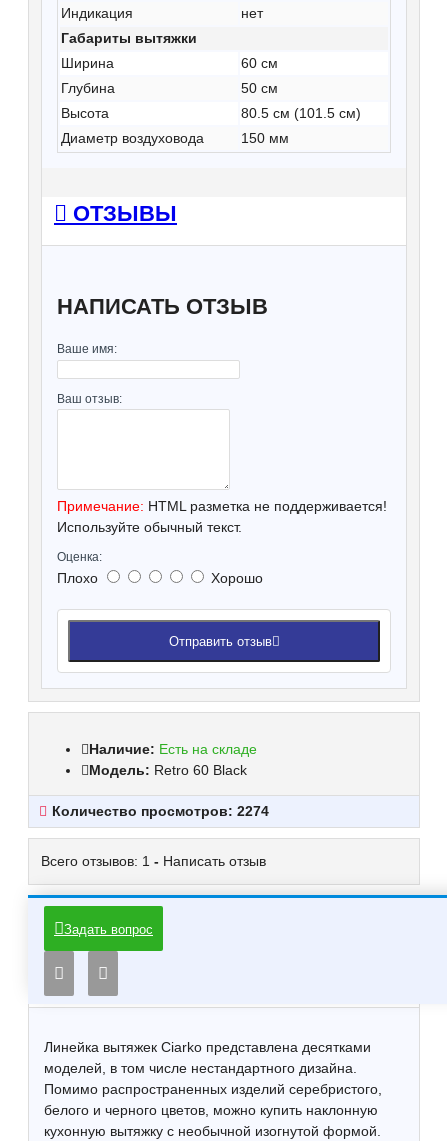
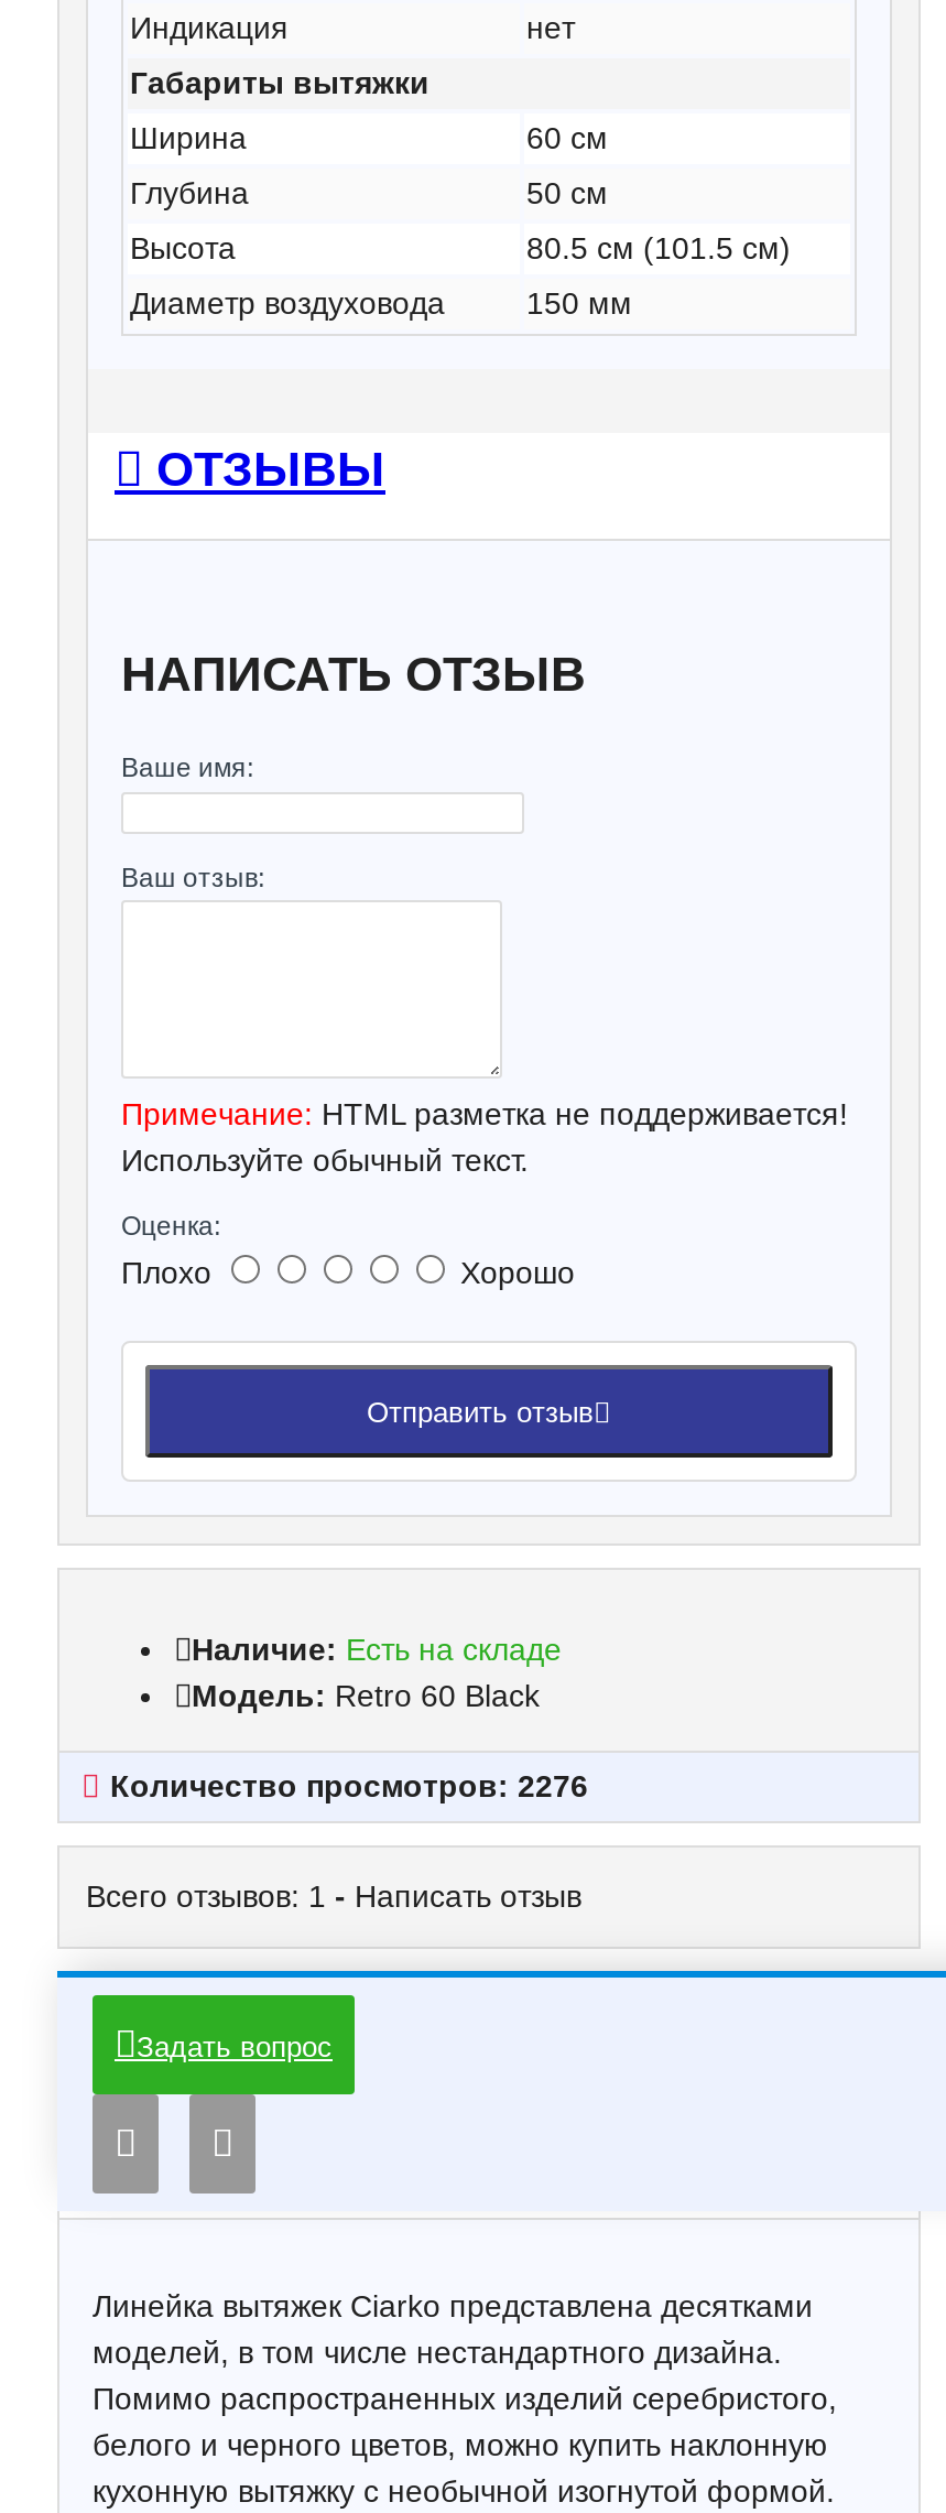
[52,803,269,819] Количество просмотров: 2274 -> [110,1769,588,1805] Количество просмотров: 2276

